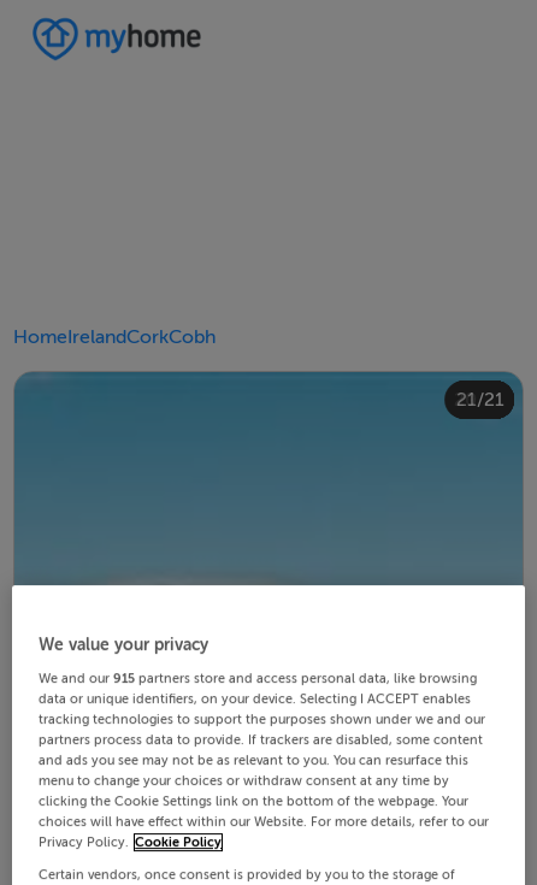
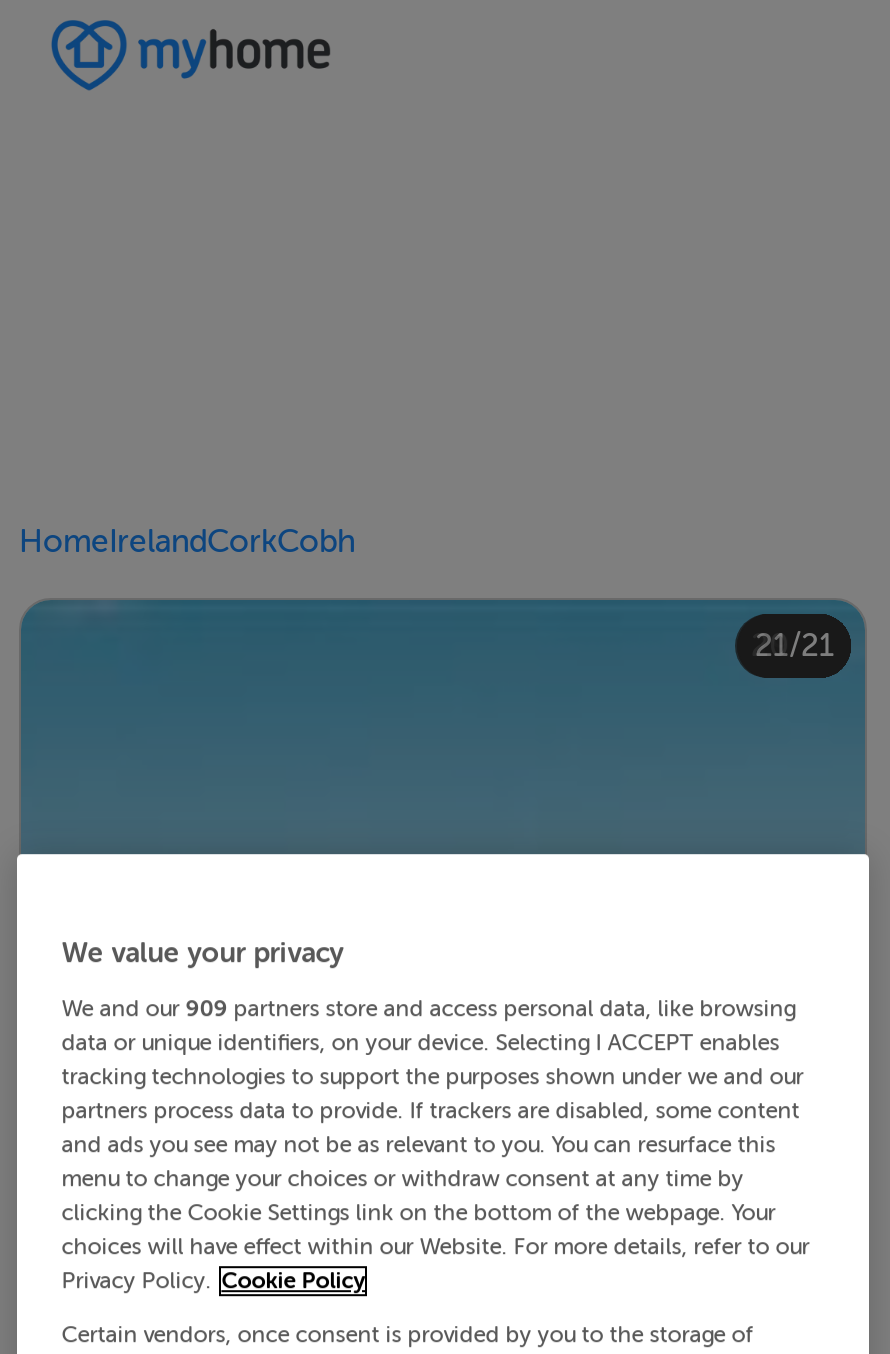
[39,670,477,686] We and our 915 partners store and access personal data, like browsing -> [61,997,795,1023] We and our 909 partners store and access personal data, like browsing

